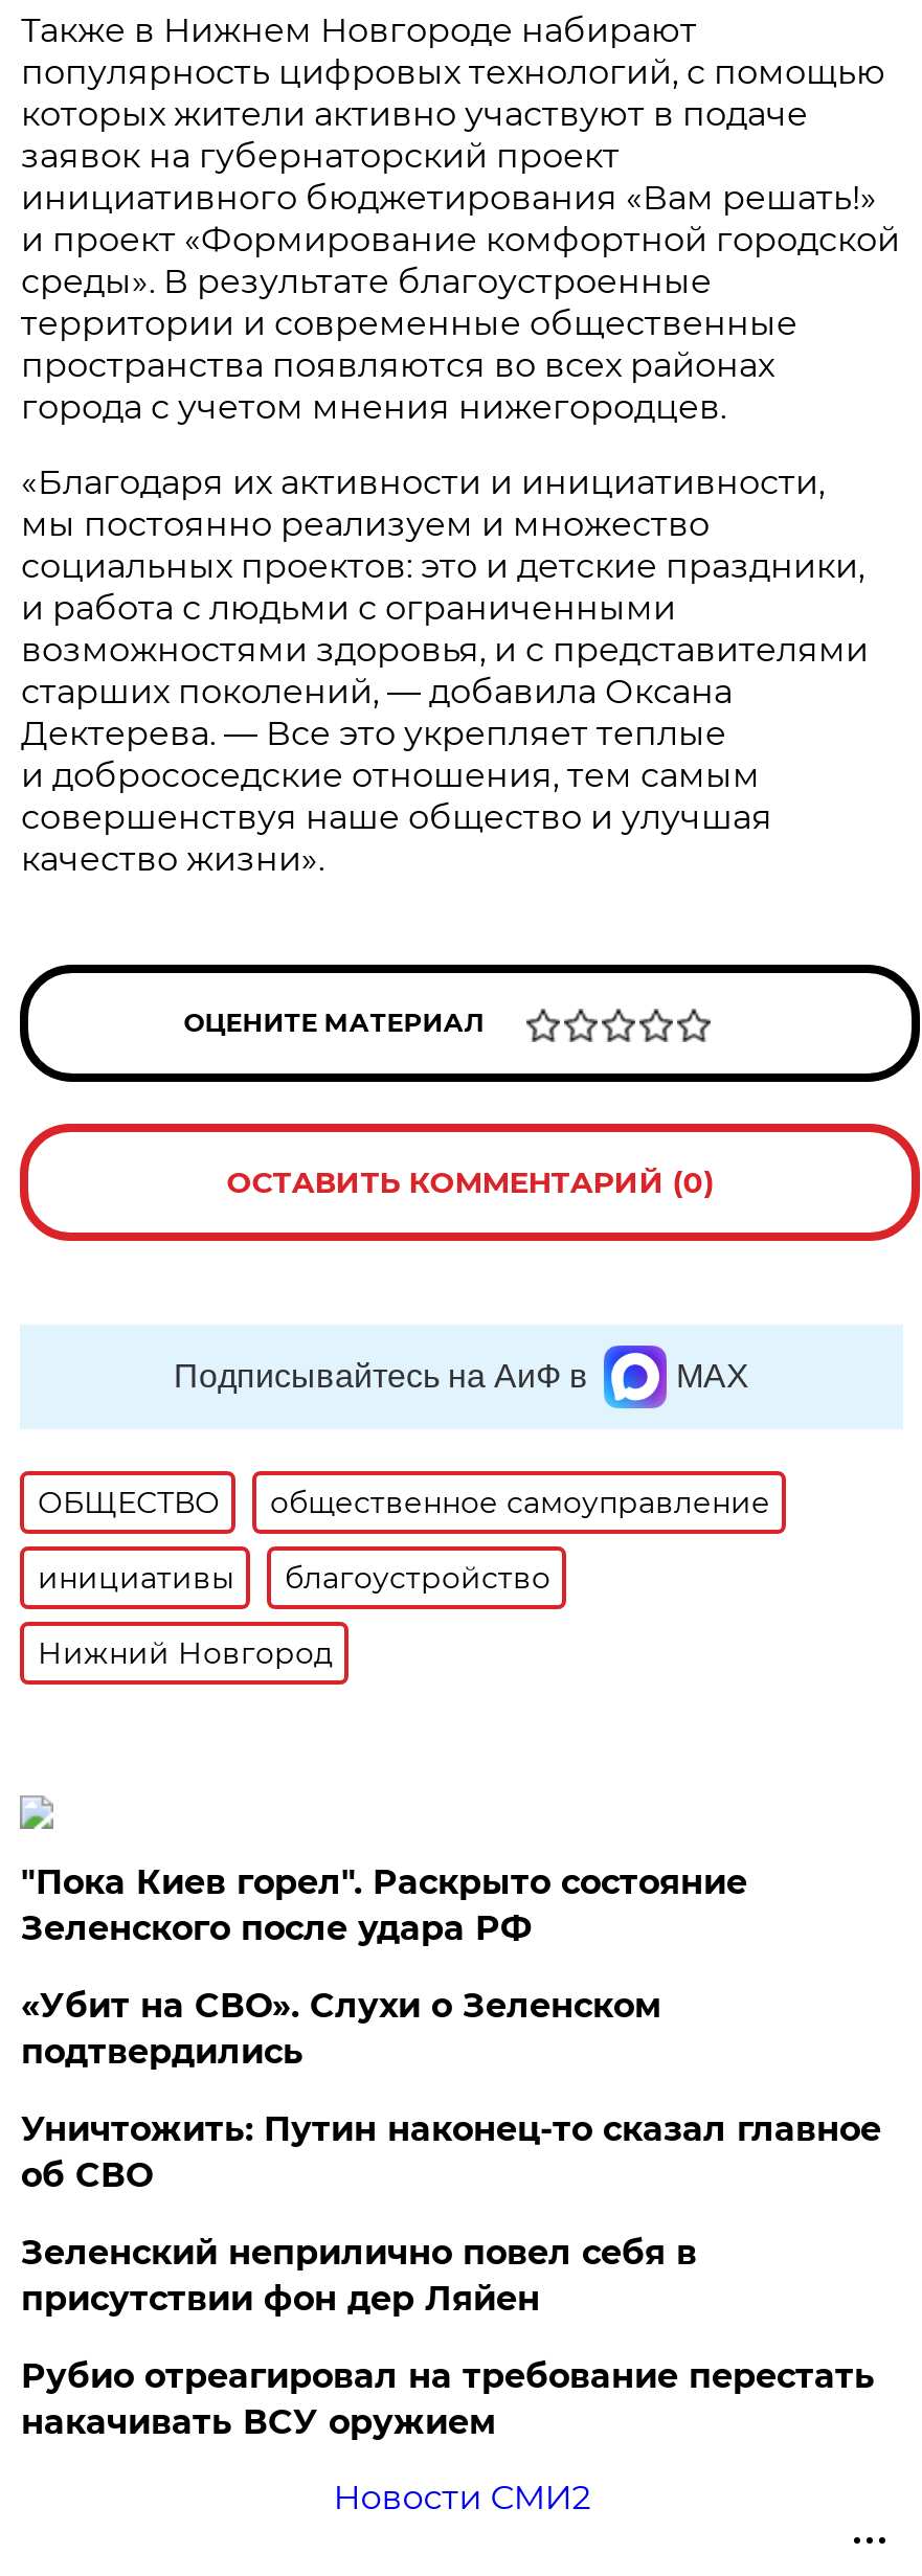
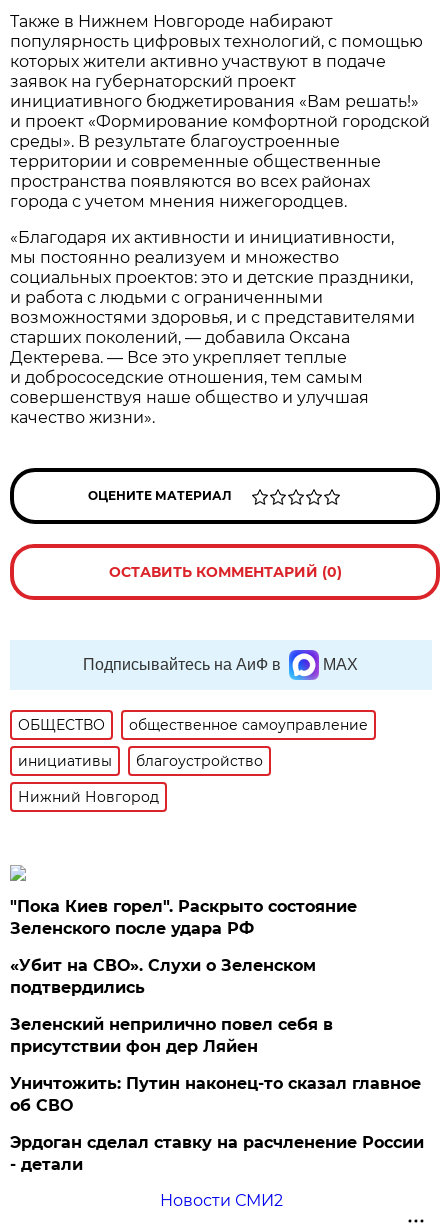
moved [21,2109,881,2195] -> [10,1074,421,1115]: Уничтожить: Путин наконец-то сказал главное | об СВО
moved [21,2233,697,2319] -> [10,1015,333,1056]: Зеленский неприлично повел cебя в | присутствии фон дер Ляйен
[21,2356,875,2442] Рубио отреагировал на требование перестать | накачивать ВСУ оружием -> [10,1133,424,1174] Эрдоган сделал ставку на расчленение России | - детали

